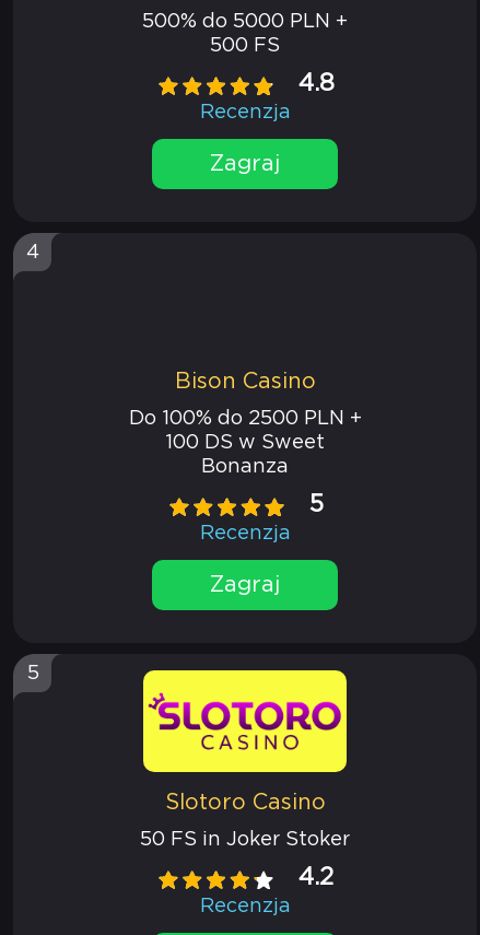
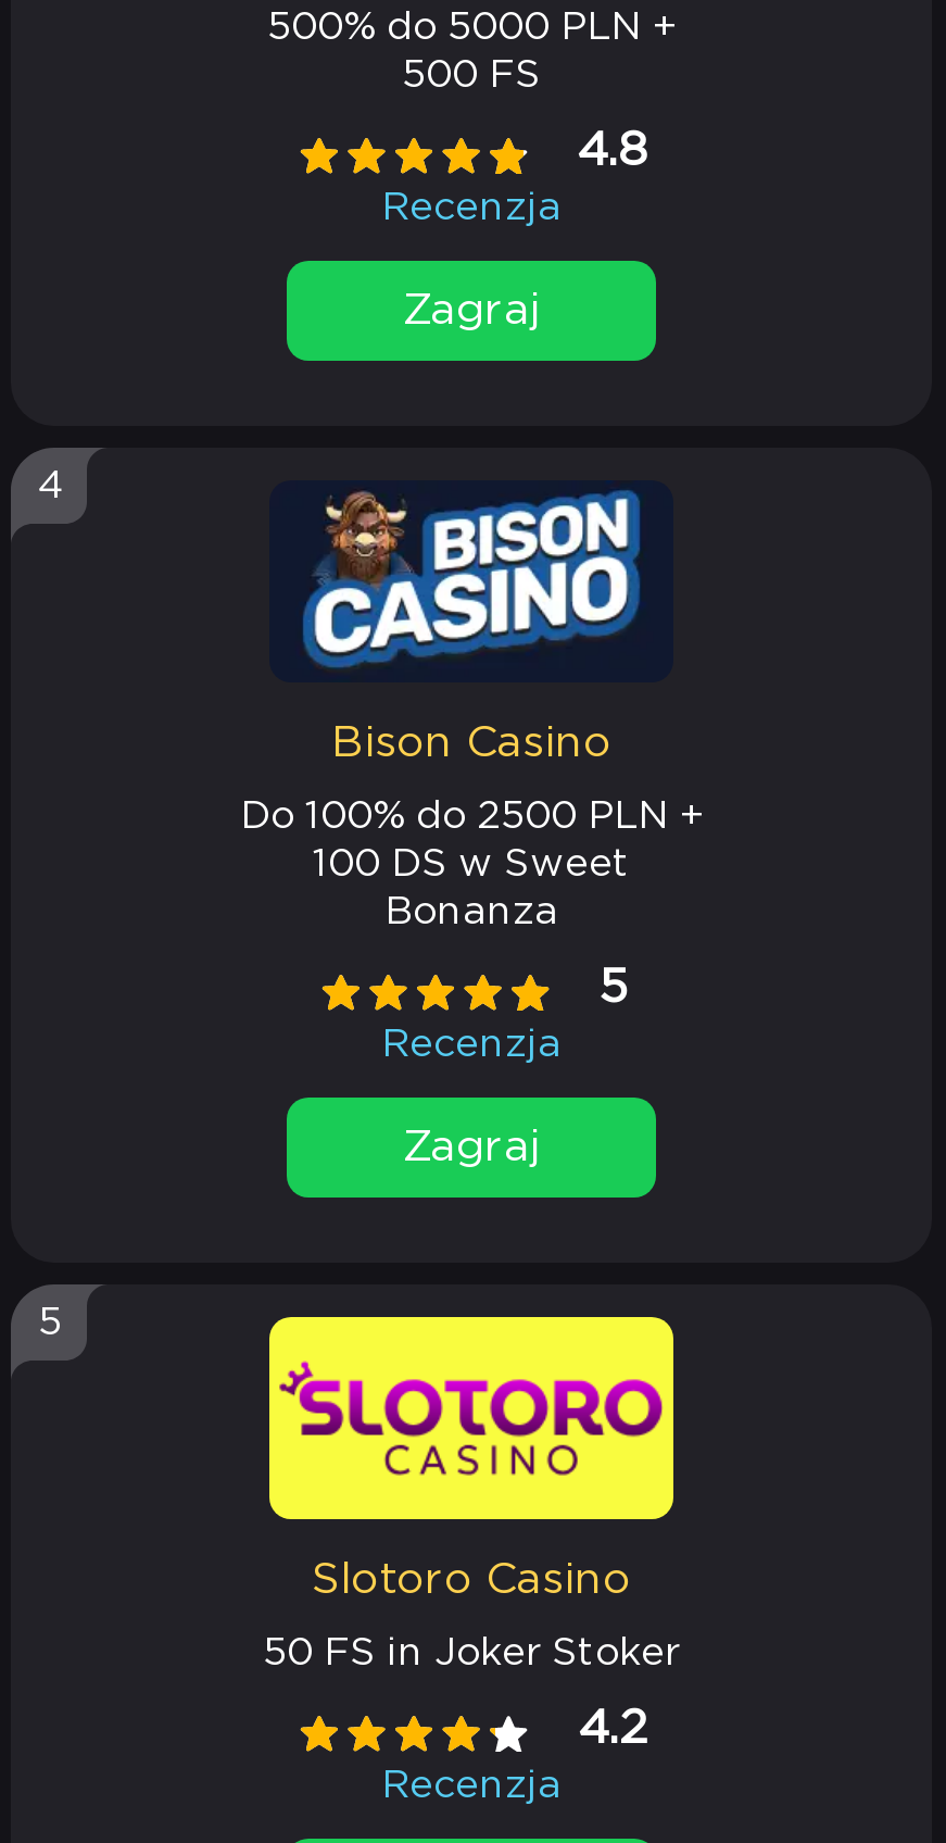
none -> [300,489,643,669] [image]

